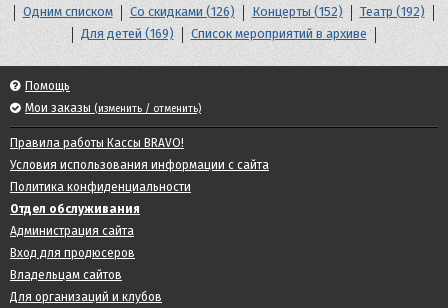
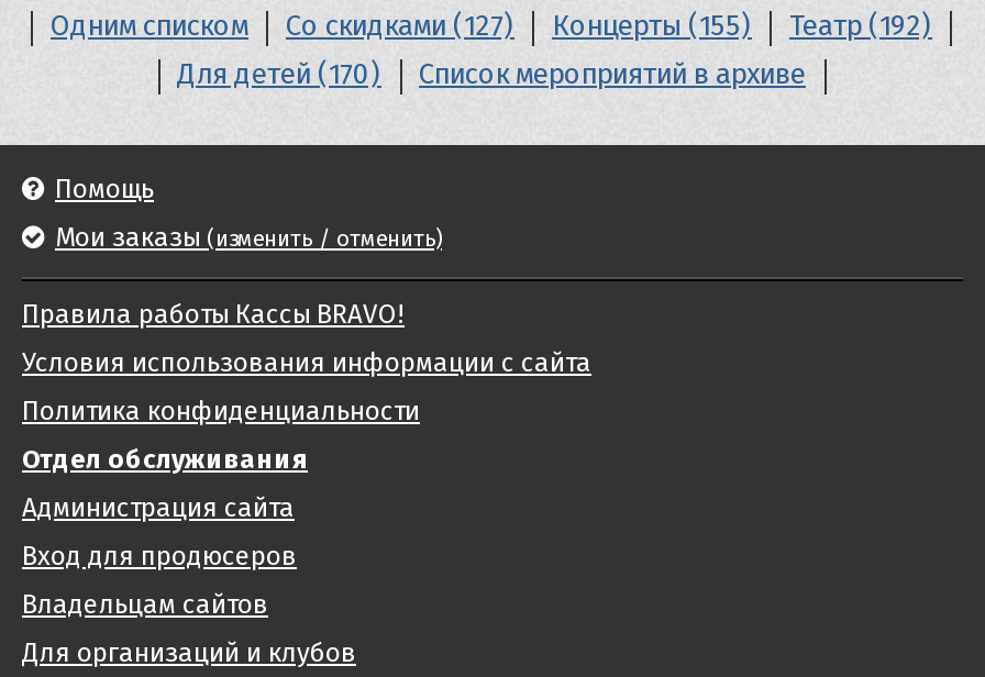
[129,4,234,19] Со скидками (126) -> [286,9,514,42] Со скидками (127)
[251,4,342,19] Концерты (152) -> [552,9,752,42] Концерты (155)
[80,26,366,41] Для детей (169) Список мероприятий в архиве -> [177,57,806,90] Для детей (170) Список мероприятий в архиве

